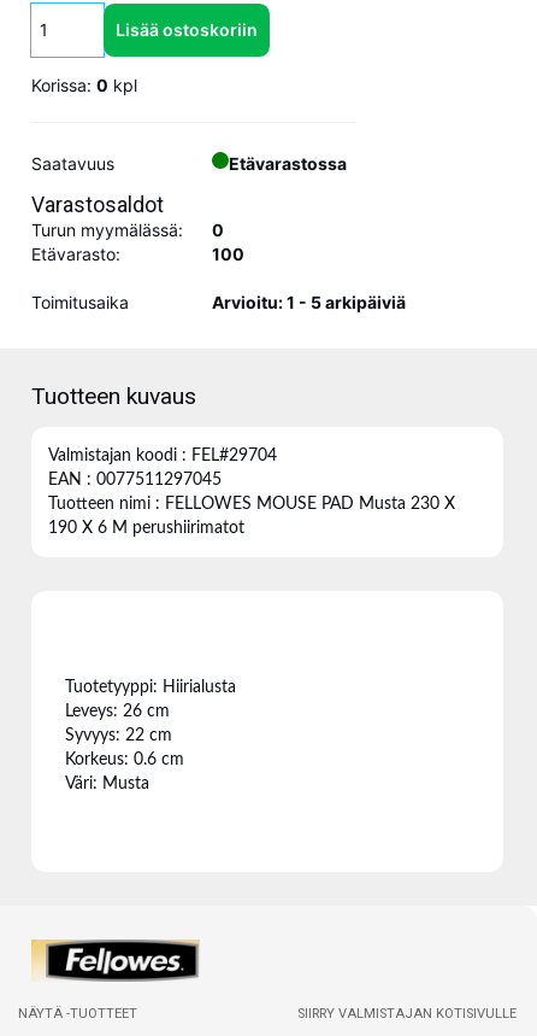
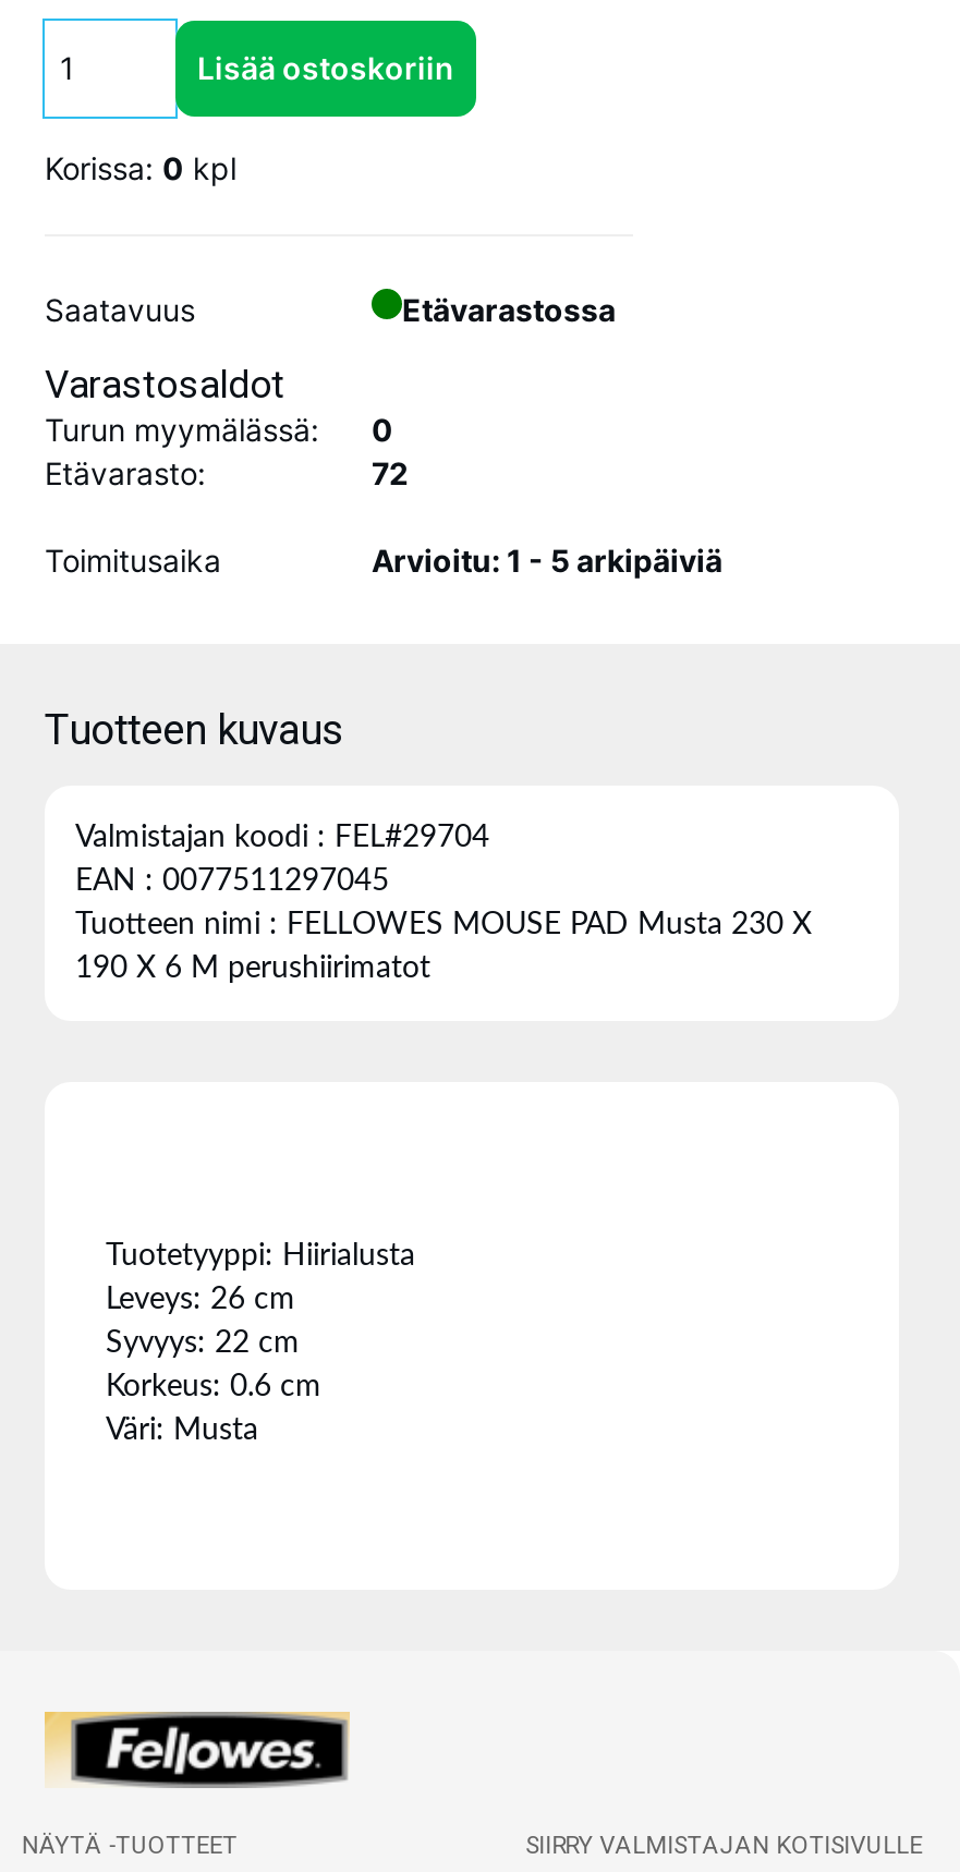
[212,243,244,264] 100 -> [372,454,409,491] 72

